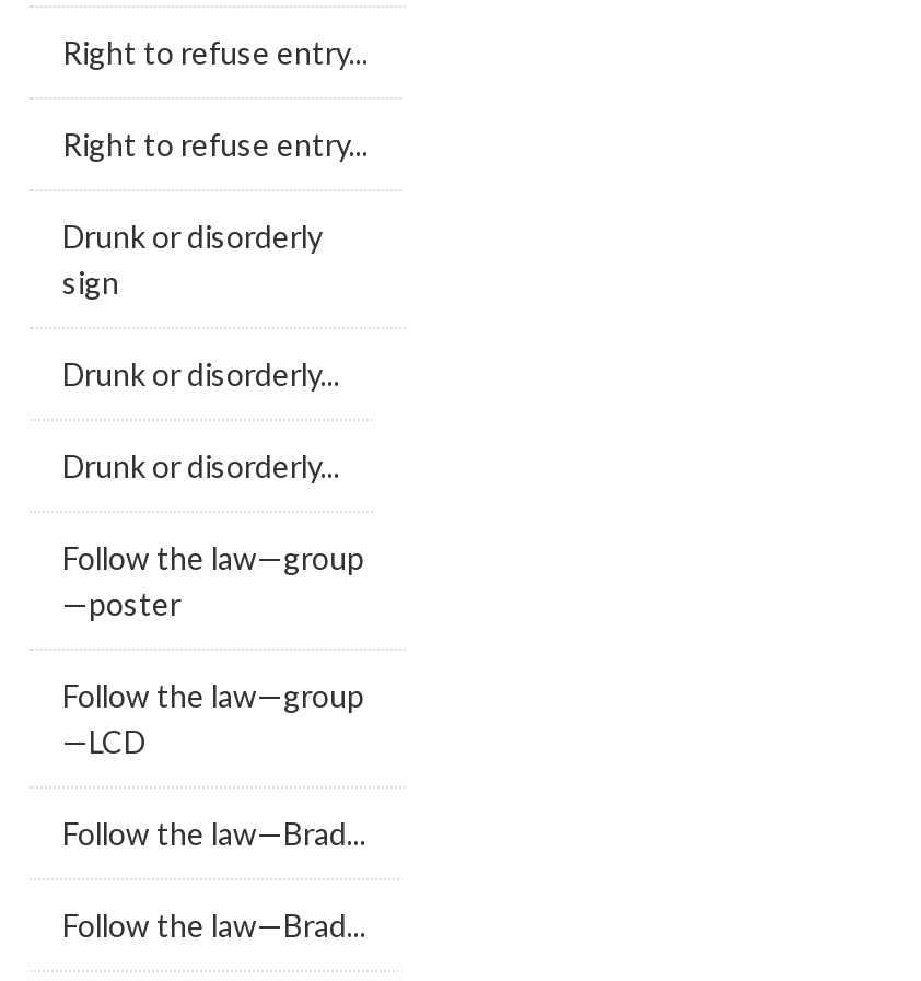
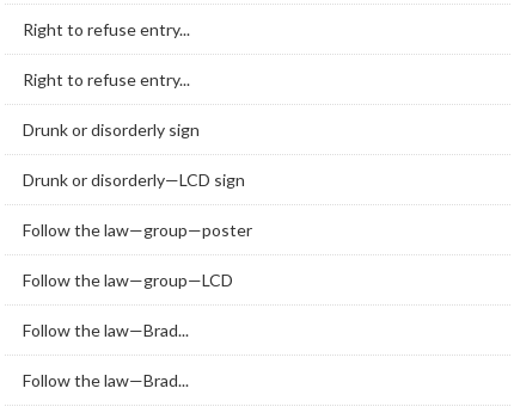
[62,218,364,760] Drunk or disorderly | sign | Drunk or disorderly... | Drunk or disorderly... | Follow the law—group | —poster | Follow the law—group | —LCD -> [23,119,252,290] Drunk or disorderly sign | Drunk or disorderly—LCD sign | Follow the law—group—poster | Follow the law—group—LCD

